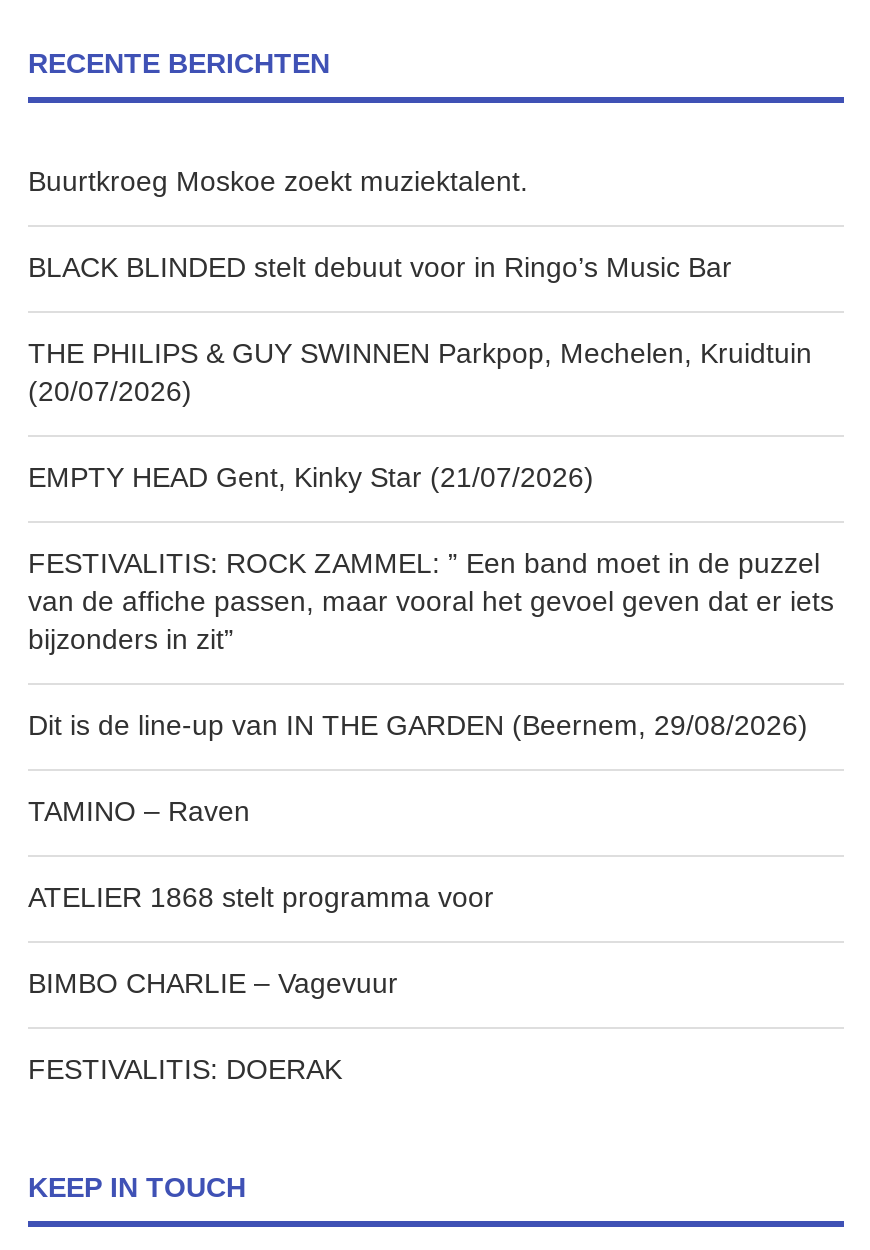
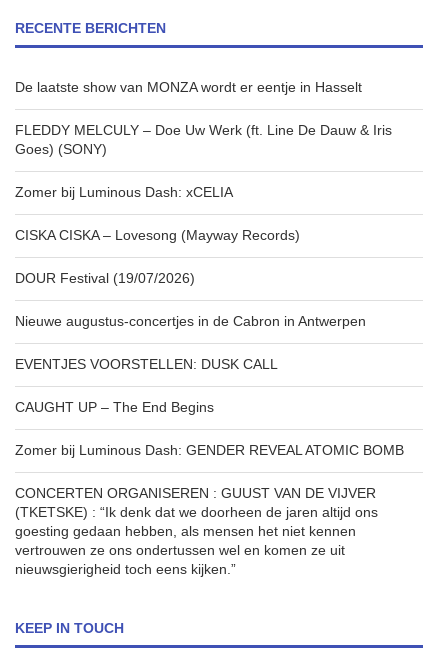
[28,166,528,198] Buurtkroeg Moskoe zoekt muziektalent. -> [15,79,362,95] De laatste show van MONZA wordt er eentje in Hasselt
[28,252,732,284] BLACK BLINDED stelt debuut voor in Ringo’s Music Bar -> [15,122,392,157] FLEDDY MELCULY – Doe Uw Werk (ft. Line De Dauw & Iris | Goes) (SONY)
[28,338,812,408] THE PHILIPS & GUY SWINNEN Parkpop, Mechelen, Kruidtuin | (20/07/2026) -> [15,184,233,200] Zomer bij Luminous Dash: xCELIA
[28,462,594,494] EMPTY HEAD Gent, Kinky Star (21/07/2026) -> [15,227,300,243] CISKA CISKA – Lovesong (Mayway Records)
[28,548,834,656] FESTIVALITIS: ROCK ZAMMEL: ” Een band moet in de puzzel | van de affiche passen, maar vooral het gevoel geven dat er iets | bijzonders in zit” -> [15,270,195,286] DOUR Festival (19/07/2026)
[28,710,808,742] Dit is de line-up van IN THE GARDEN (Beernem, 29/08/2026) -> [15,313,366,329] Nieuwe augustus-concertjes in de Cabron in Antwerpen
[28,796,250,828] TAMINO – Raven -> [15,356,278,372] EVENTJES VOORSTELLEN: DUSK CALL
[28,882,494,914] ATELIER 1868 stelt programma voor -> [15,399,214,415] CAUGHT UP – The End Begins
[28,968,398,1000] BIMBO CHARLIE – Vagevuur -> [15,442,404,458] Zomer bij Luminous Dash: GENDER REVEAL ATOMIC BOMB
[28,1054,342,1086] FESTIVALITIS: DOERAK -> [15,485,378,577] CONCERTEN ORGANISEREN : GUUST VAN DE VIJVER | (TKETSKE) : “Ik denk dat we doorheen de jaren altijd ons | goesting gedaan hebben, als mensen het niet kennen | vertrouwen ze ons ondertussen wel en komen ze uit | nieuwsgierigheid toch eens kijken.”

